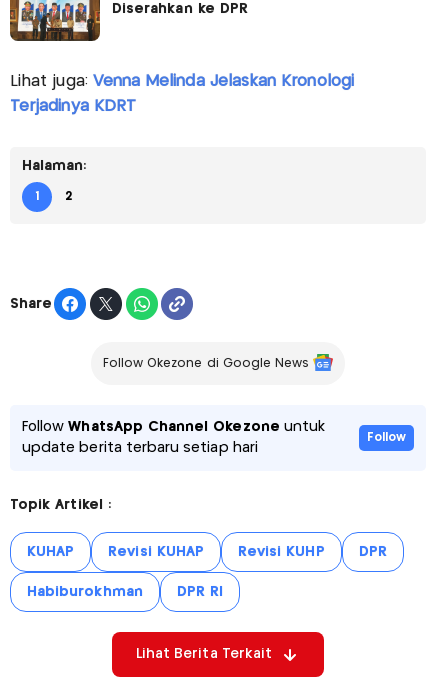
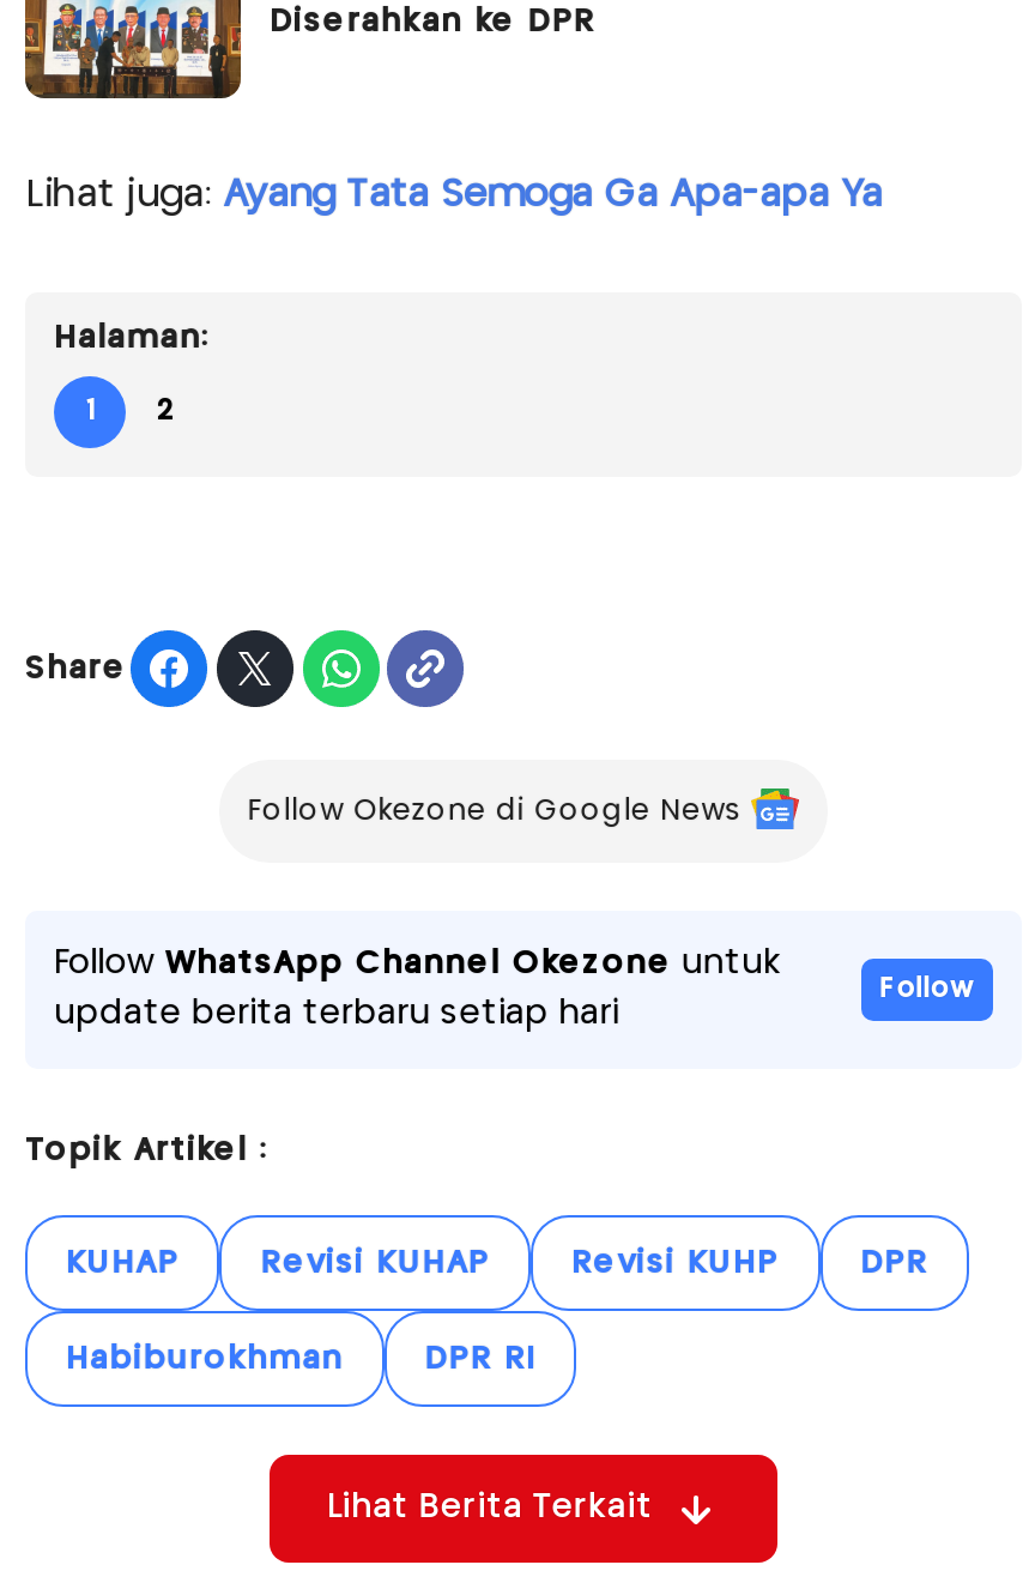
[10,74,354,114] Lihat juga: Venna Melinda Jelaskan Kronologi | Terjadinya KDRT -> [25,178,882,214] Lihat juga: Ayang Tata Semoga Ga Apa-apa Ya

